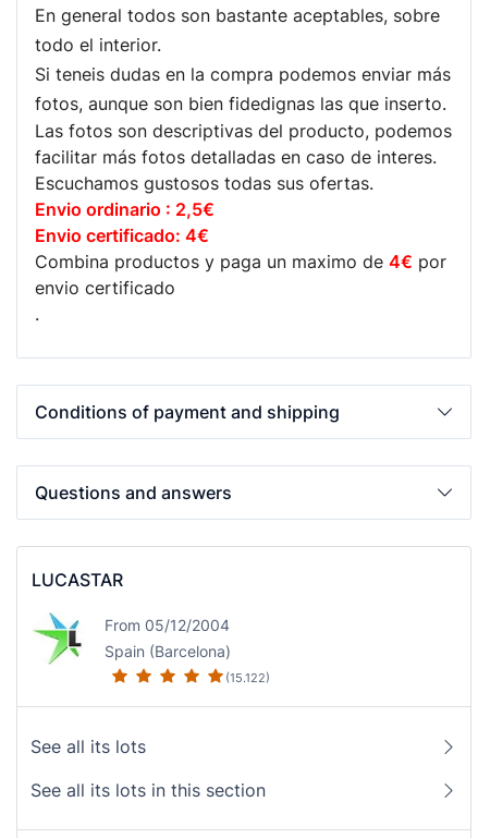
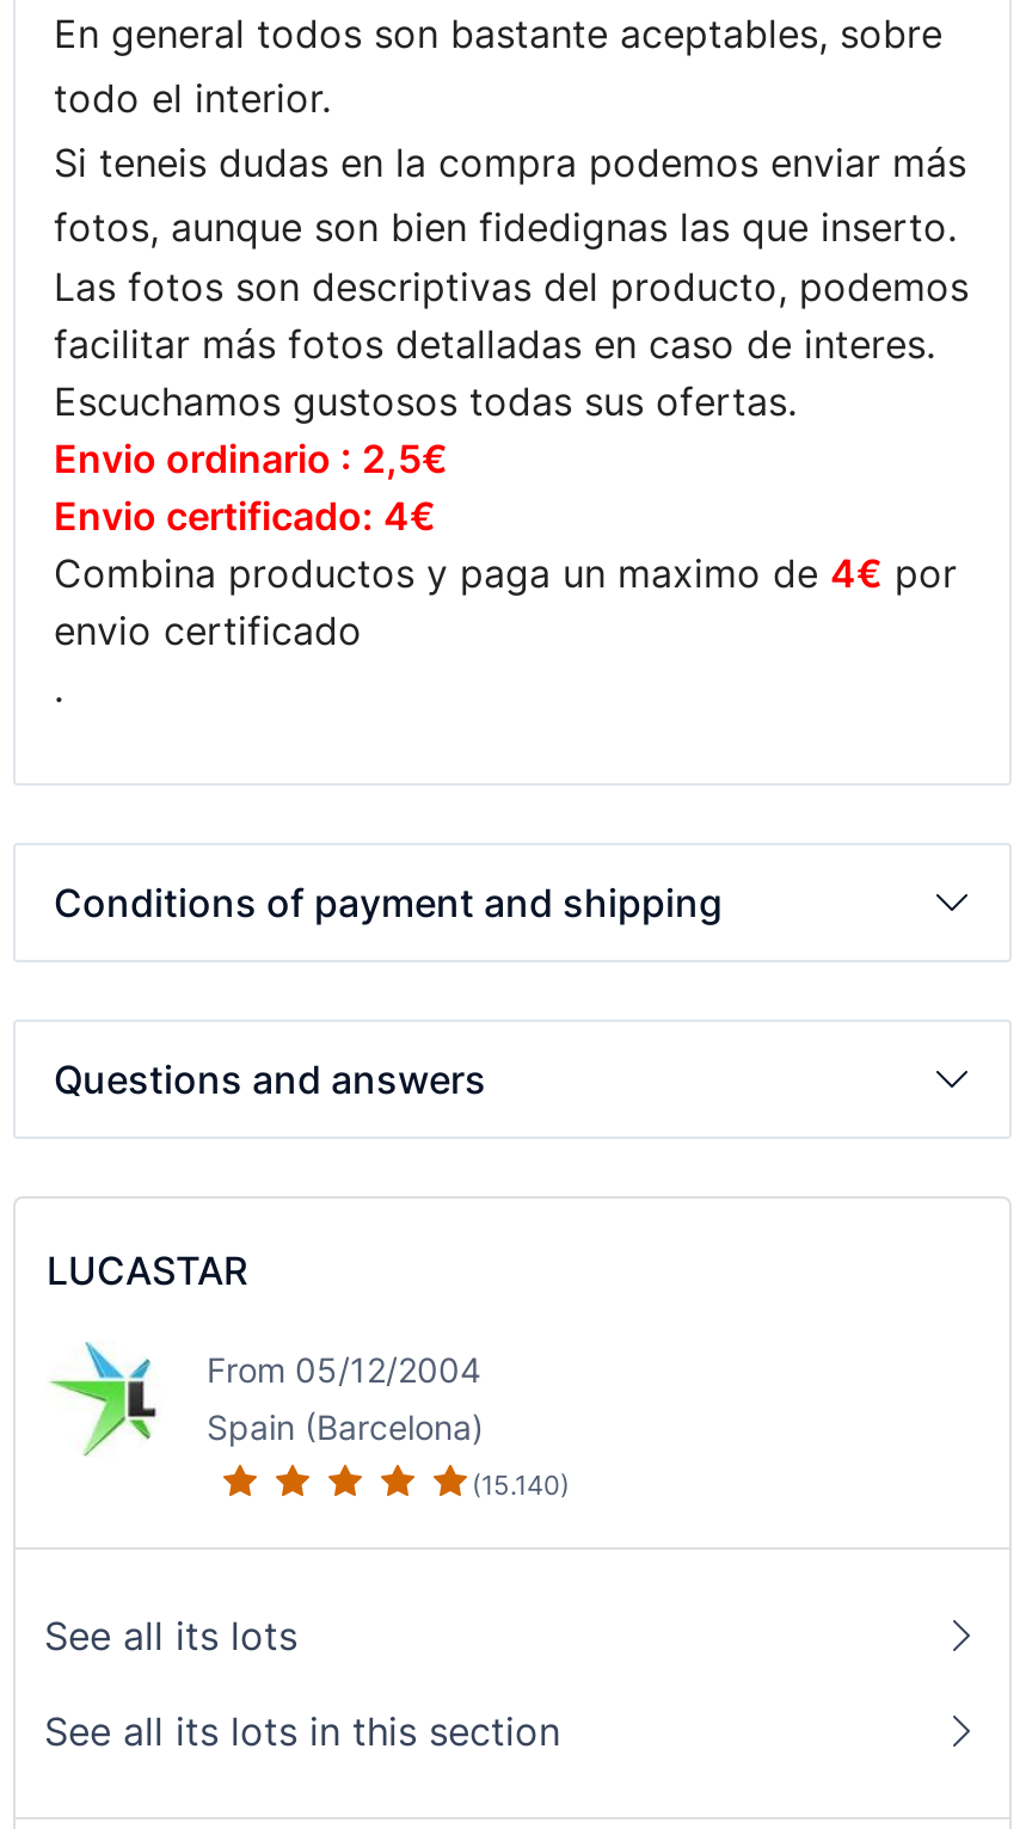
[225,670,270,685] (15.122) -> [472,1467,570,1501] (15.140)

